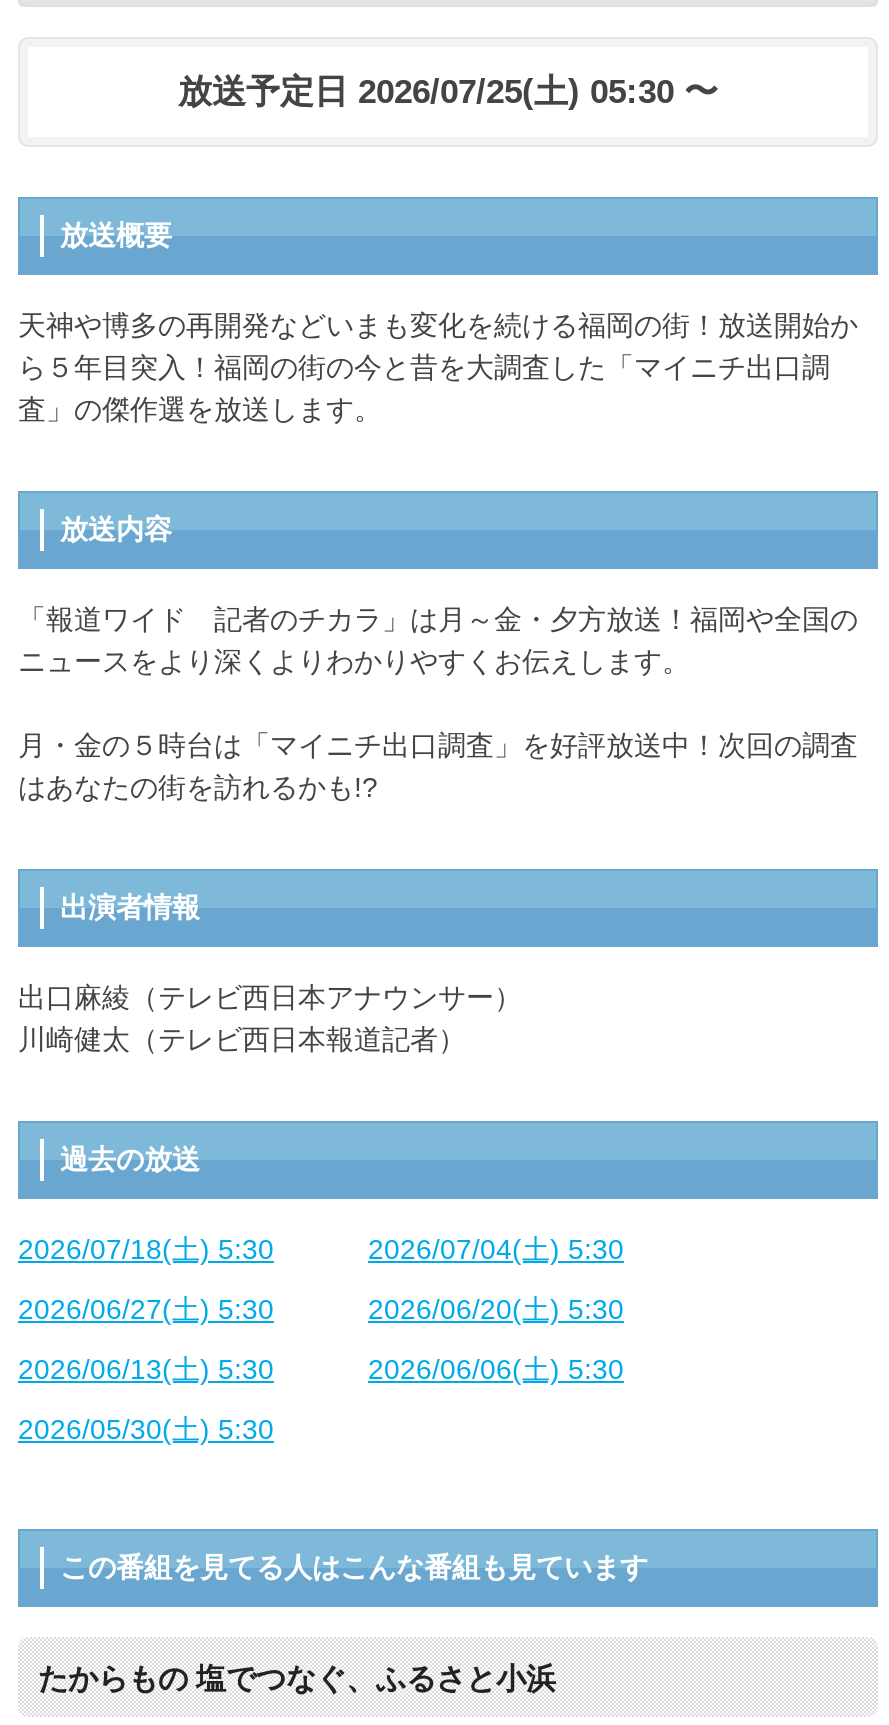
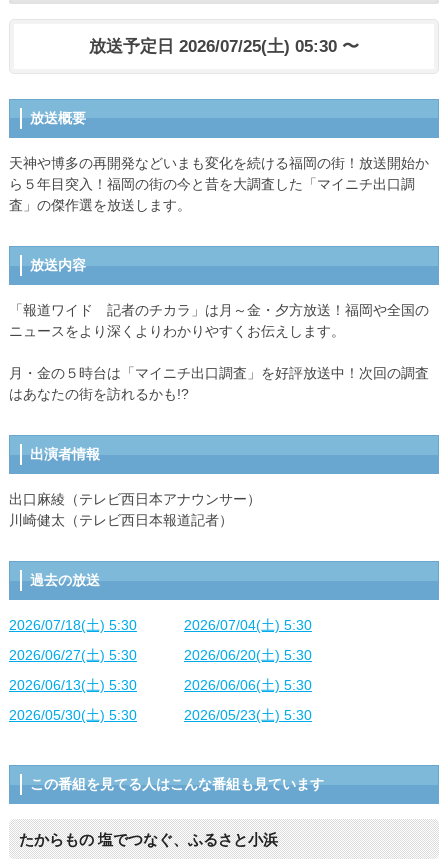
none -> [184,707,312,723] 2026/05/23(土) 5:30

